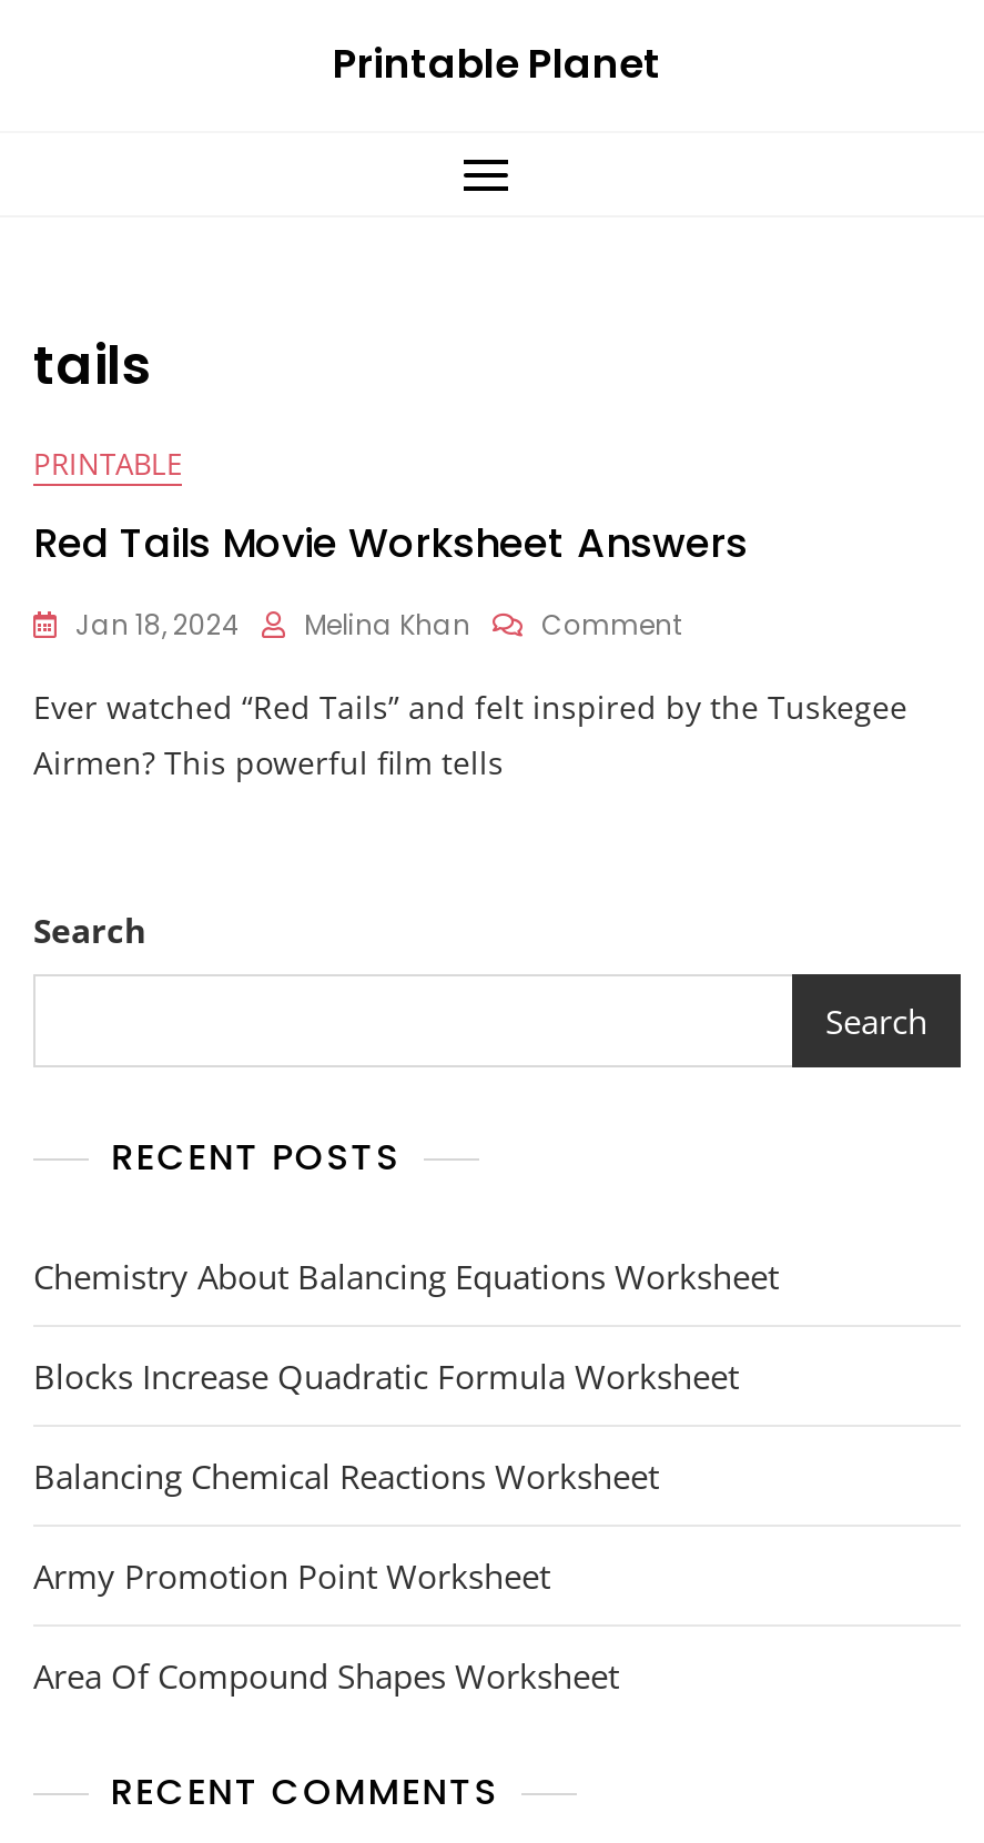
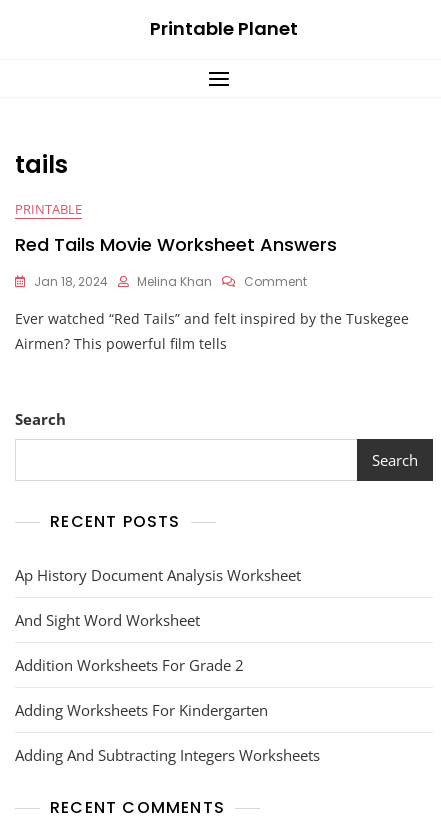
[33,1254,779,1298] Chemistry About Balancing Equations Worksheet -> [15,565,301,585] Ap History Document Analysis Worksheet
[33,1354,739,1398] Blocks Increase Quadratic Formula Worksheet -> [15,610,200,630] And Sight Word Worksheet
[33,1454,659,1498] Balancing Chemical Reactions Worksheet -> [15,655,244,675] Addition Worksheets For Grade 2
[33,1553,550,1598] Army Promotion Point Worksheet -> [15,700,268,720] Adding Worksheets For Kindergarten
[33,1653,619,1698] Area Of Compound Shapes Worksheet -> [15,745,320,765] Adding And Subtracting Integers Worksheets

